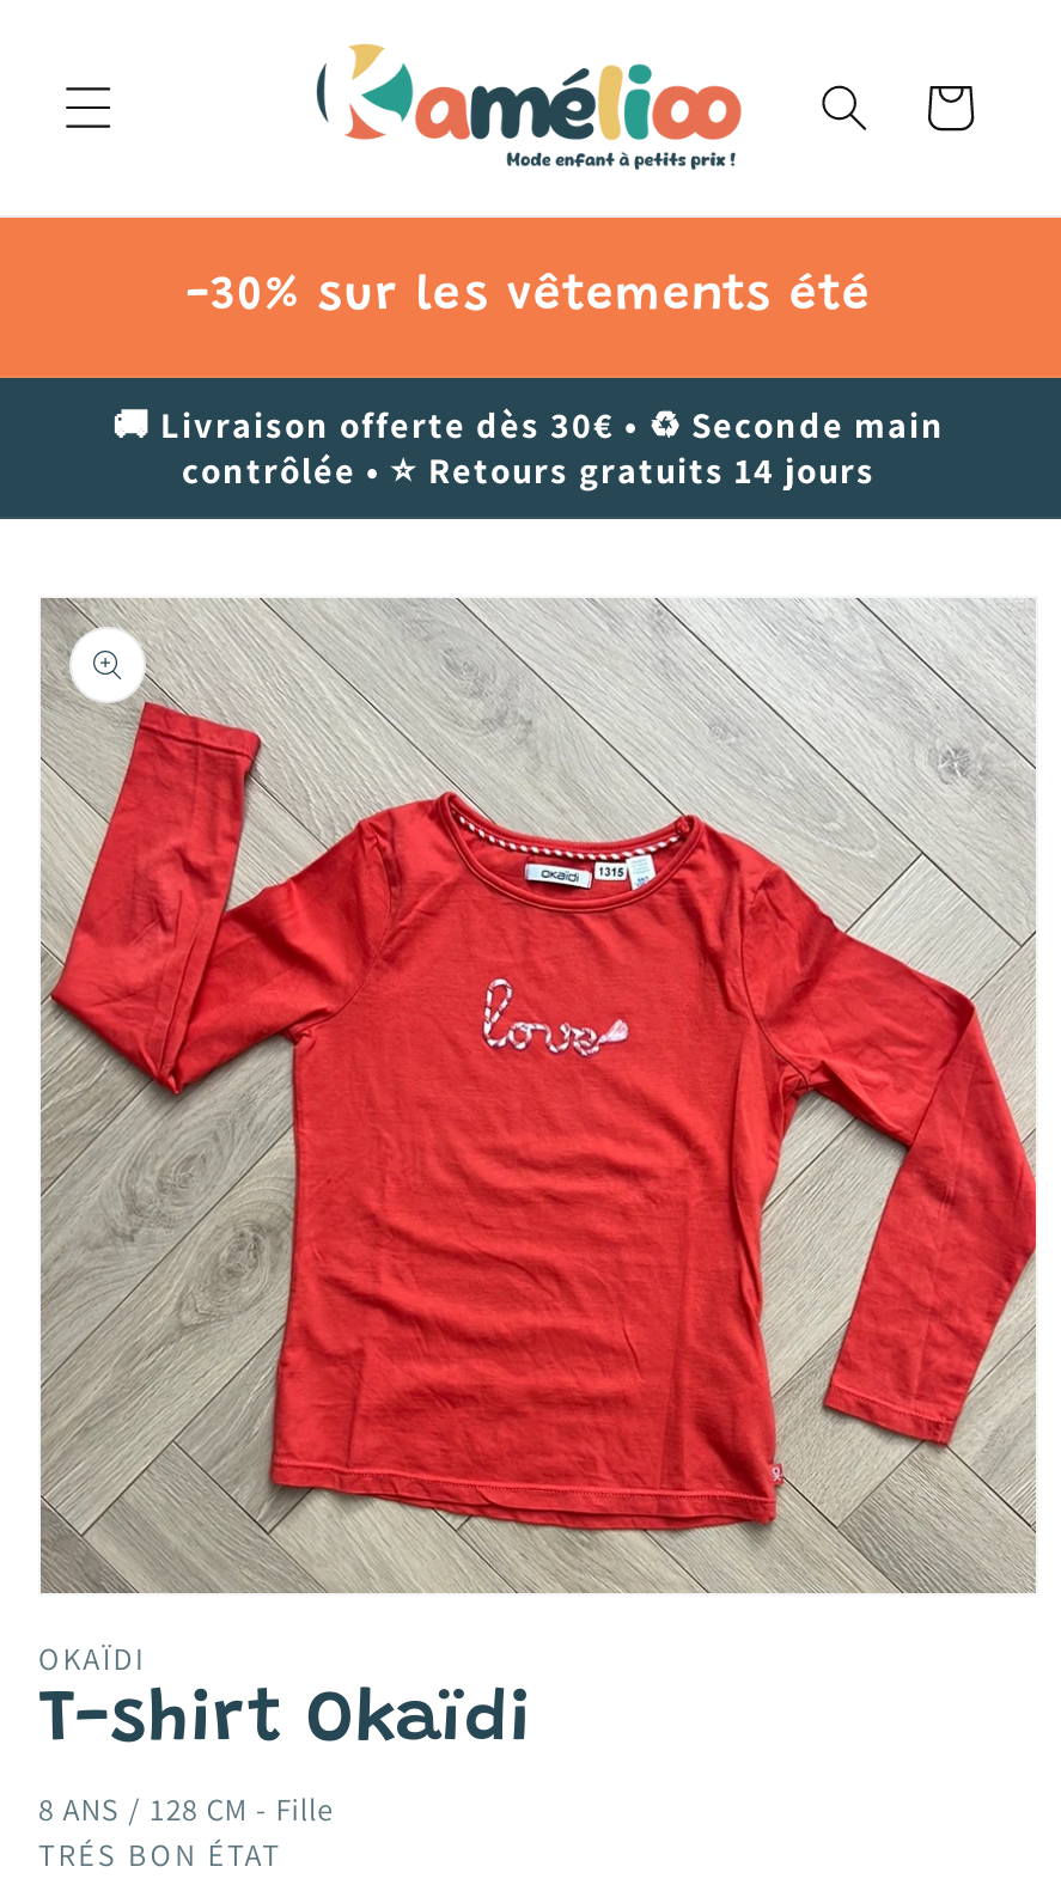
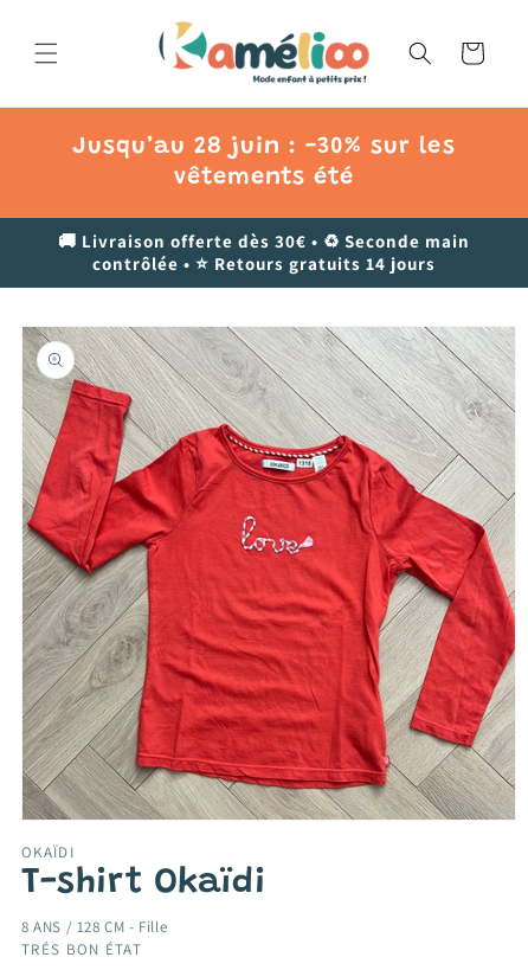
[187,272,871,319] -30% sur les vêtements été -> [72,134,456,189] Jusqu’au 28 juin : -30% sur les | vêtements été

